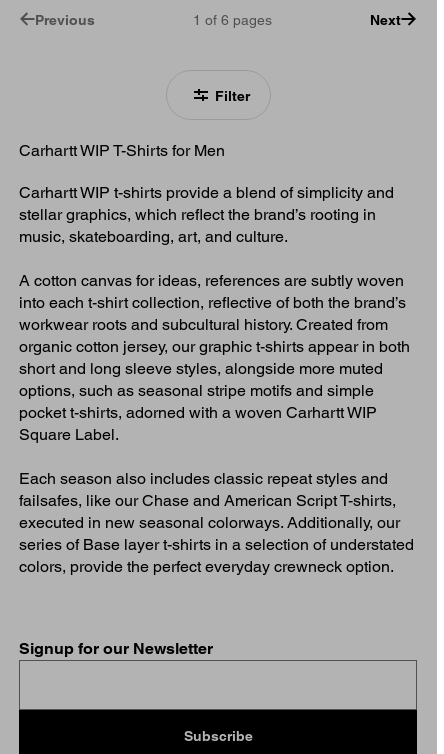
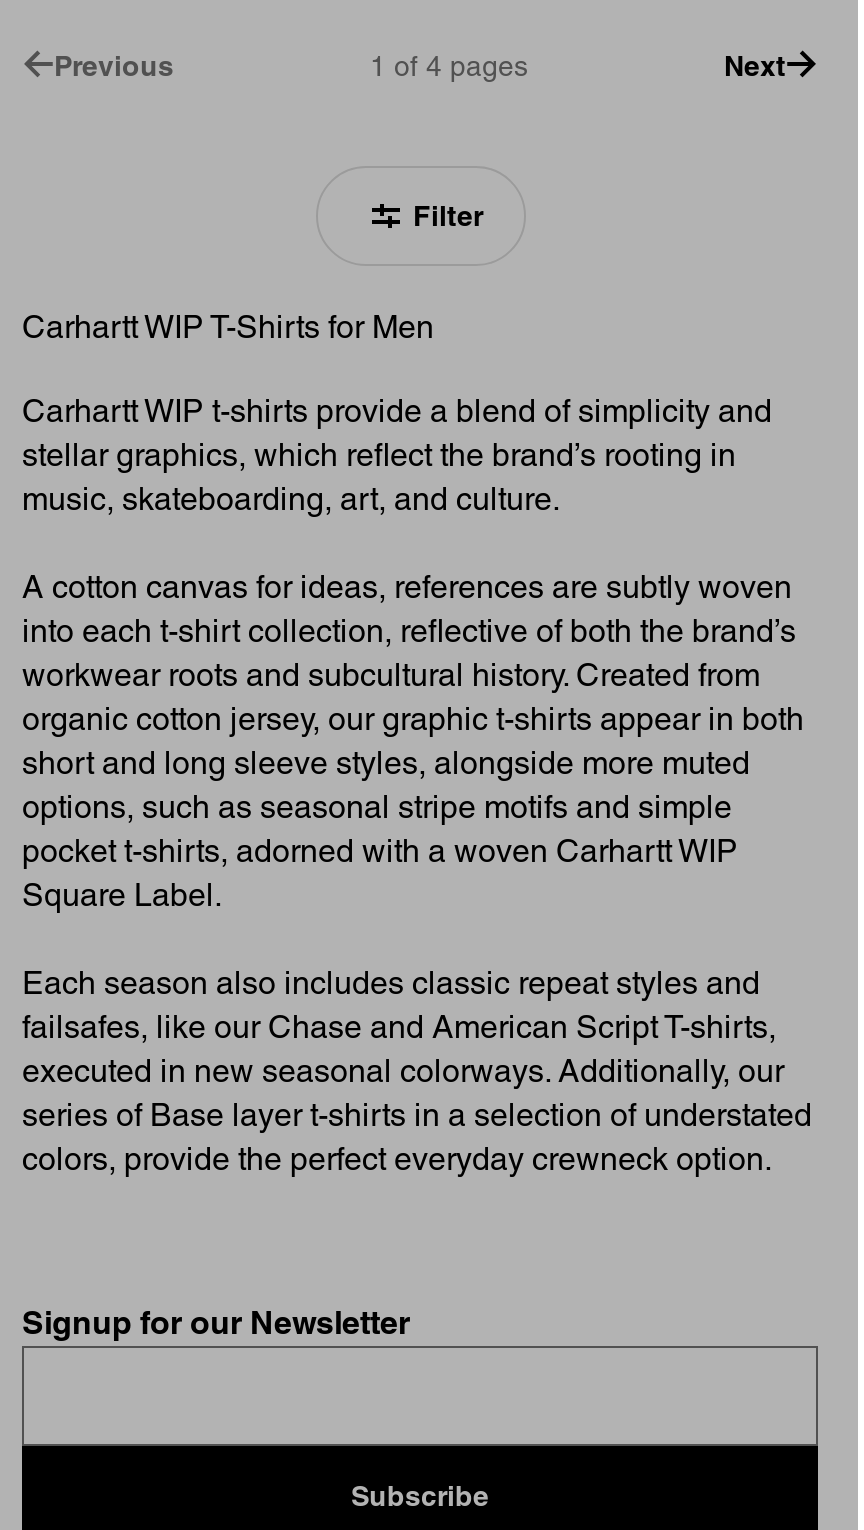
[193,12,272,28] 1 of 6 pages -> [370,49,528,81] 1 of 4 pages

